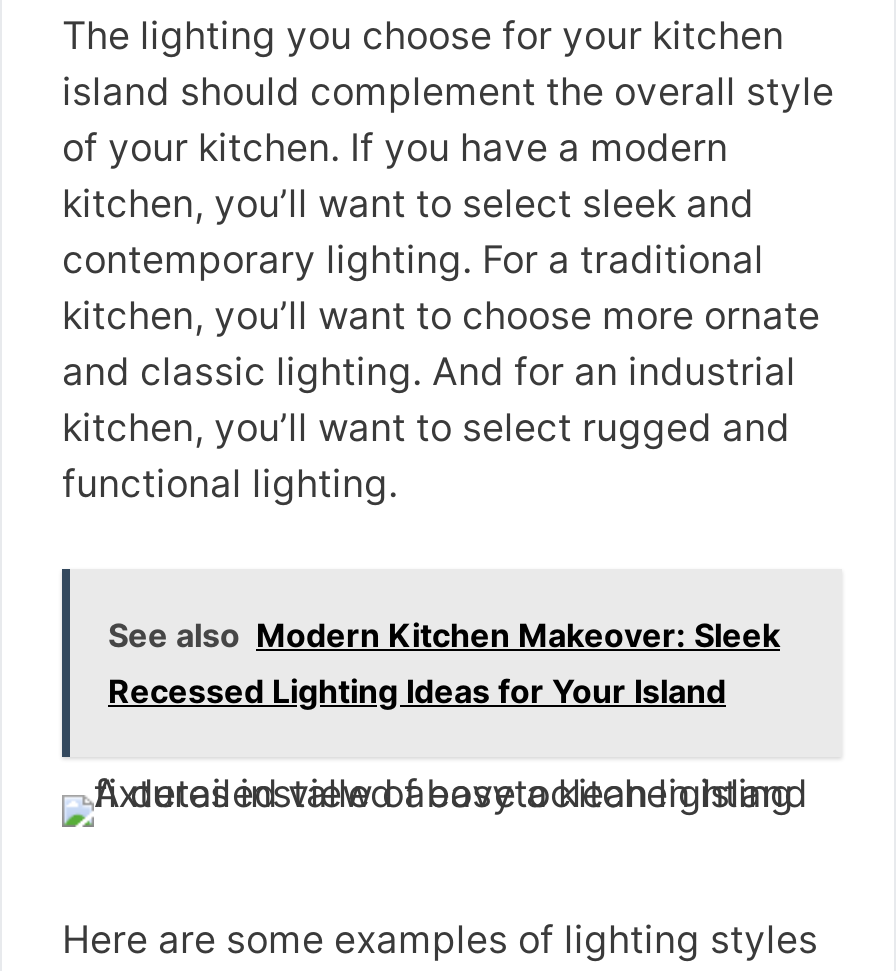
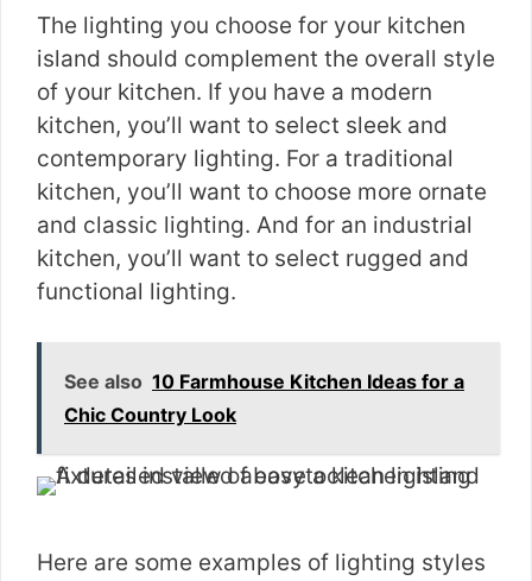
[108,616,780,712] See also Modern Kitchen Makeover: Sleek | Recessed Lighting Ideas for Your Island -> [64,370,464,427] See also 10 Farmhouse Kitchen Ideas for a | Chic Country Look

